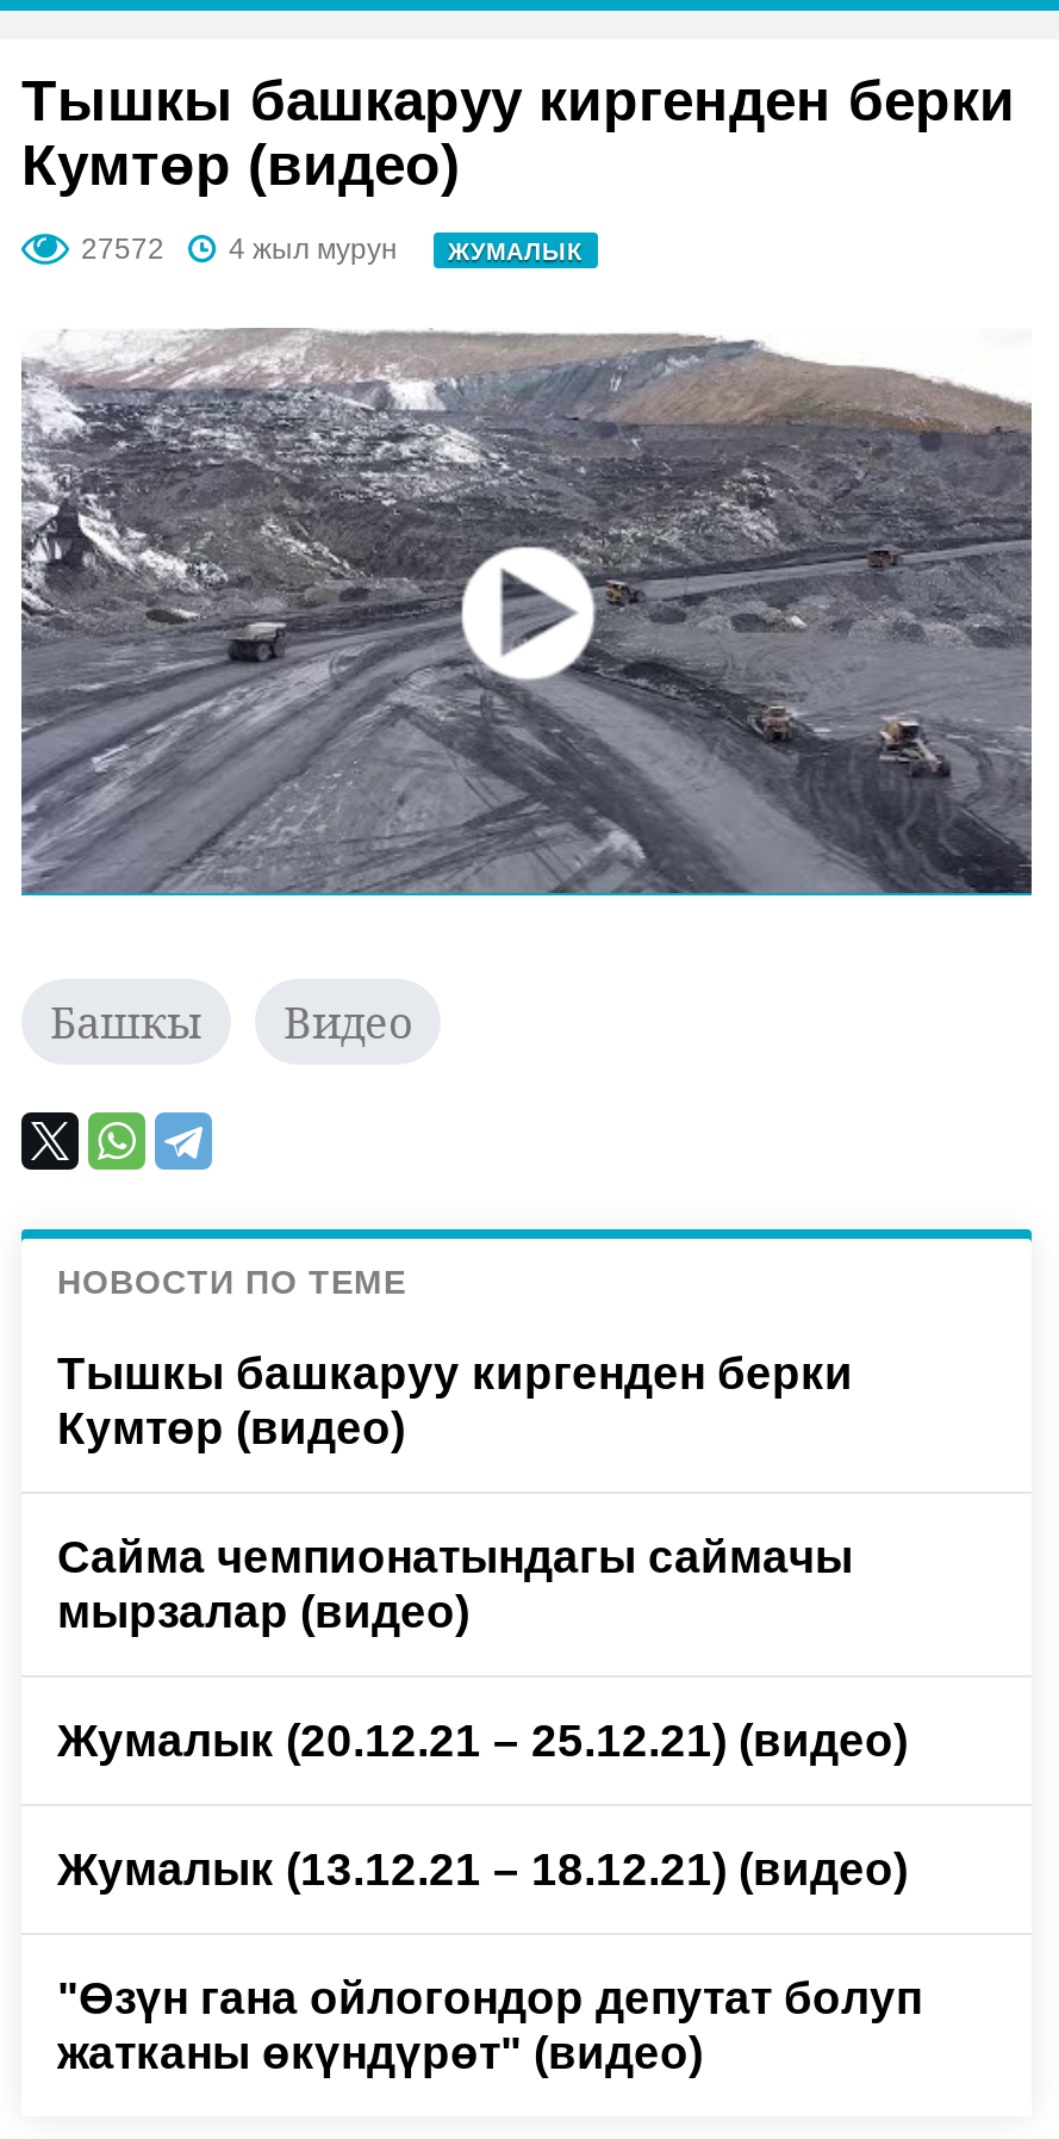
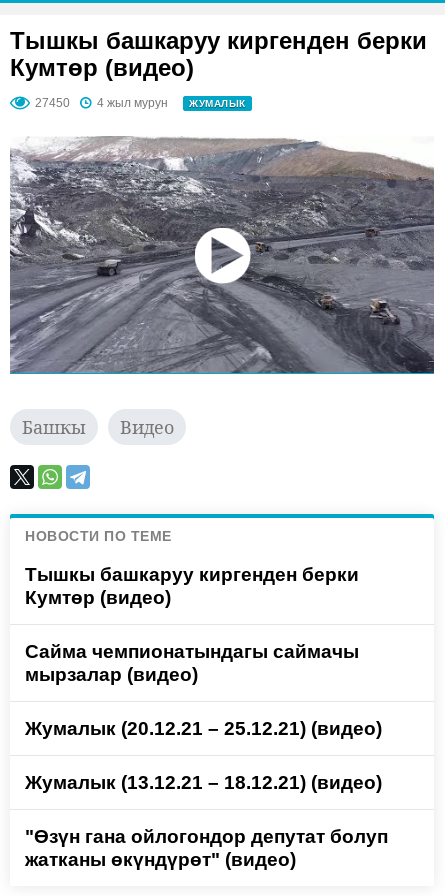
[81,232,583,266] 27572 4 жыл мурун ЖУМАЛЫК -> [35,96,245,110] 27450 4 жыл мурун ЖУМАЛЫК

